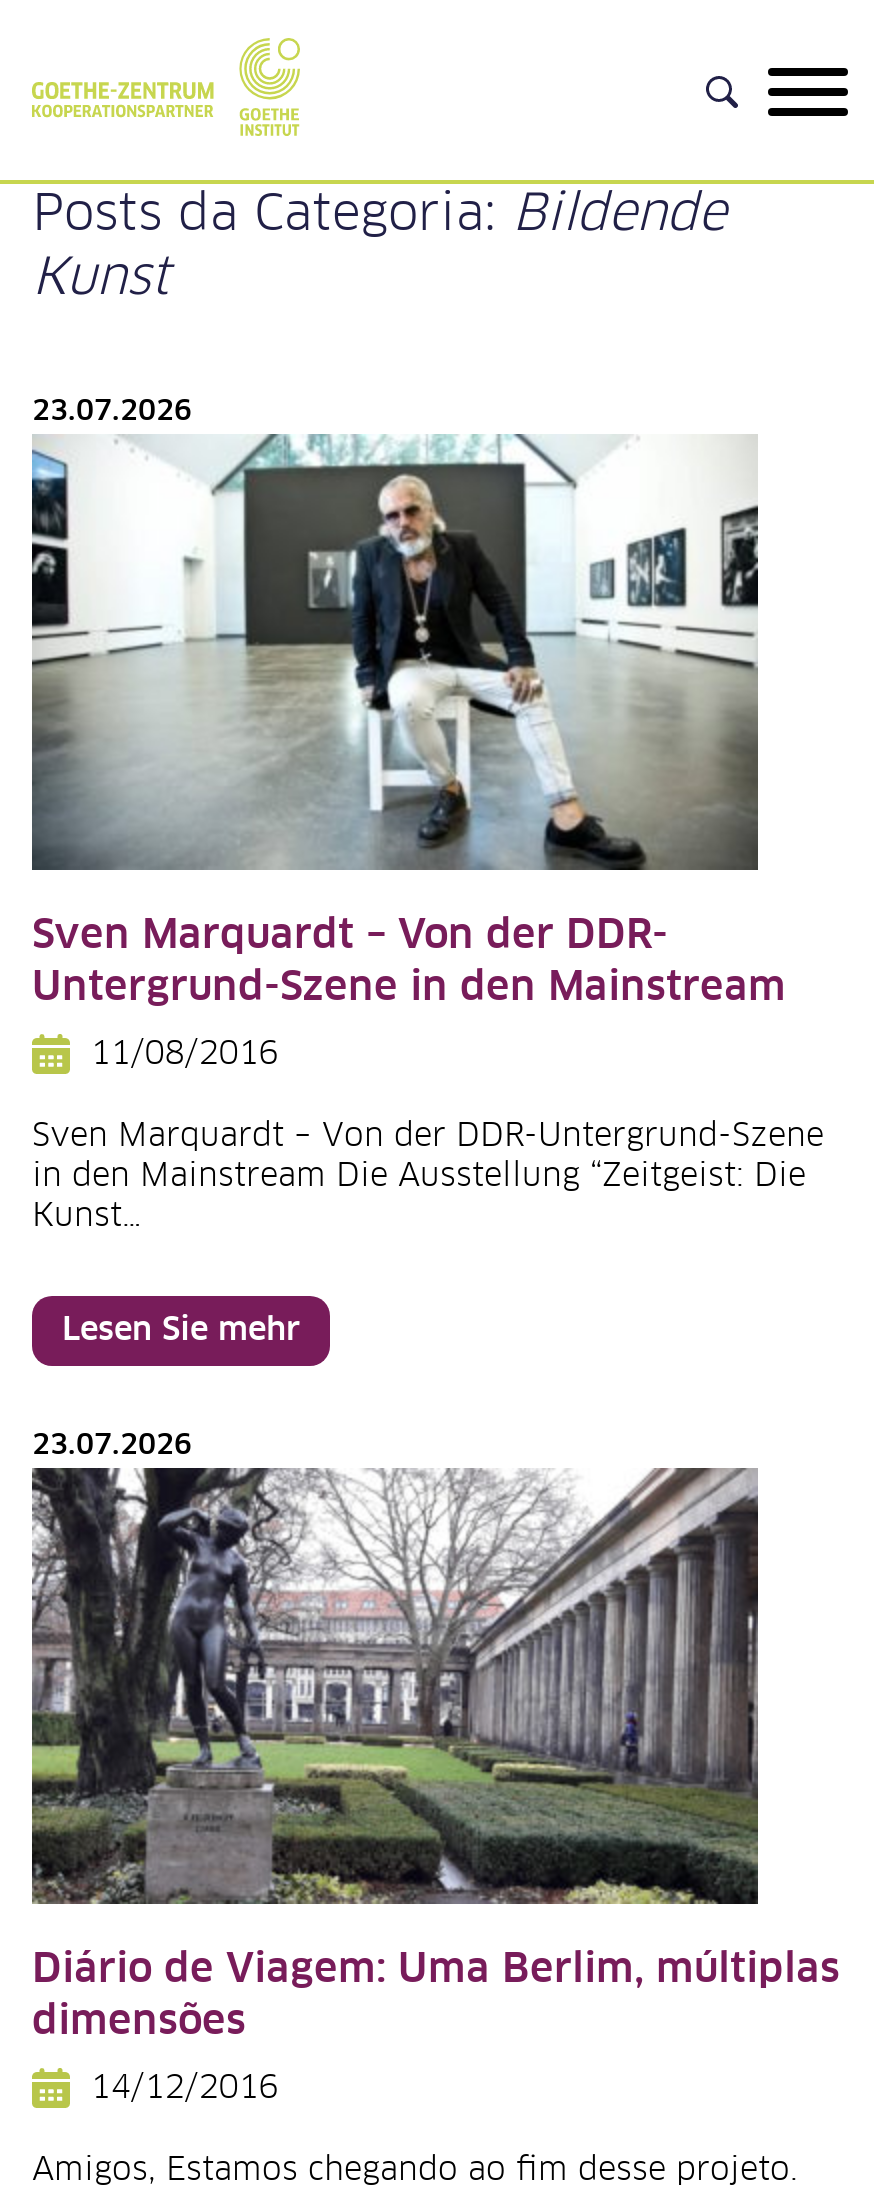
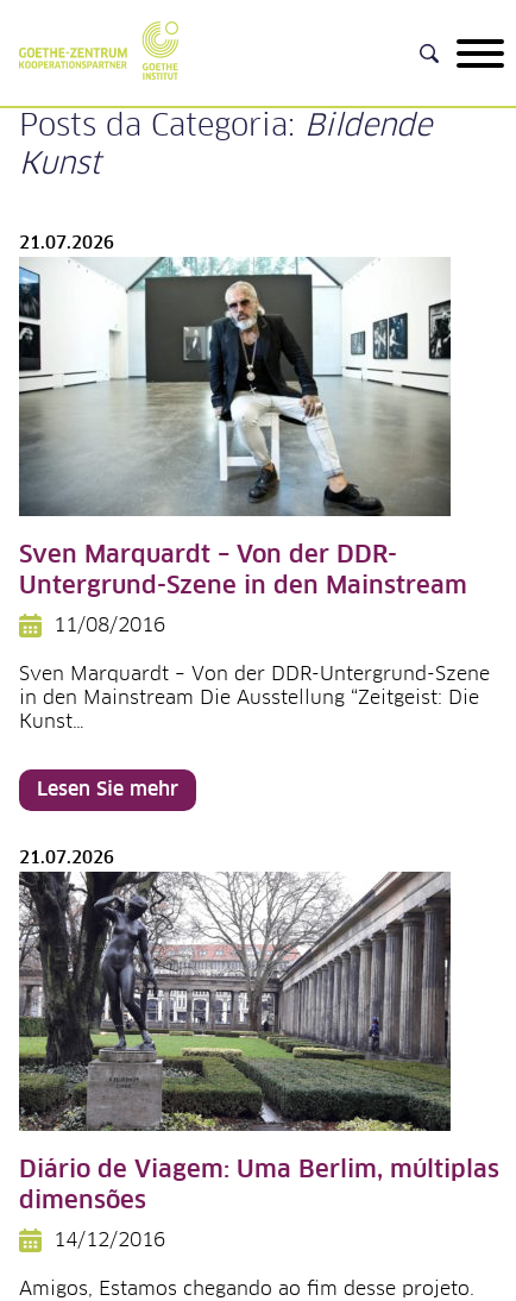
[32,398,192,426] 23.07.2026 -> [19,235,114,252] 21.07.2026
[32,1432,192,1460] 23.07.2026 -> [19,850,114,867] 21.07.2026

